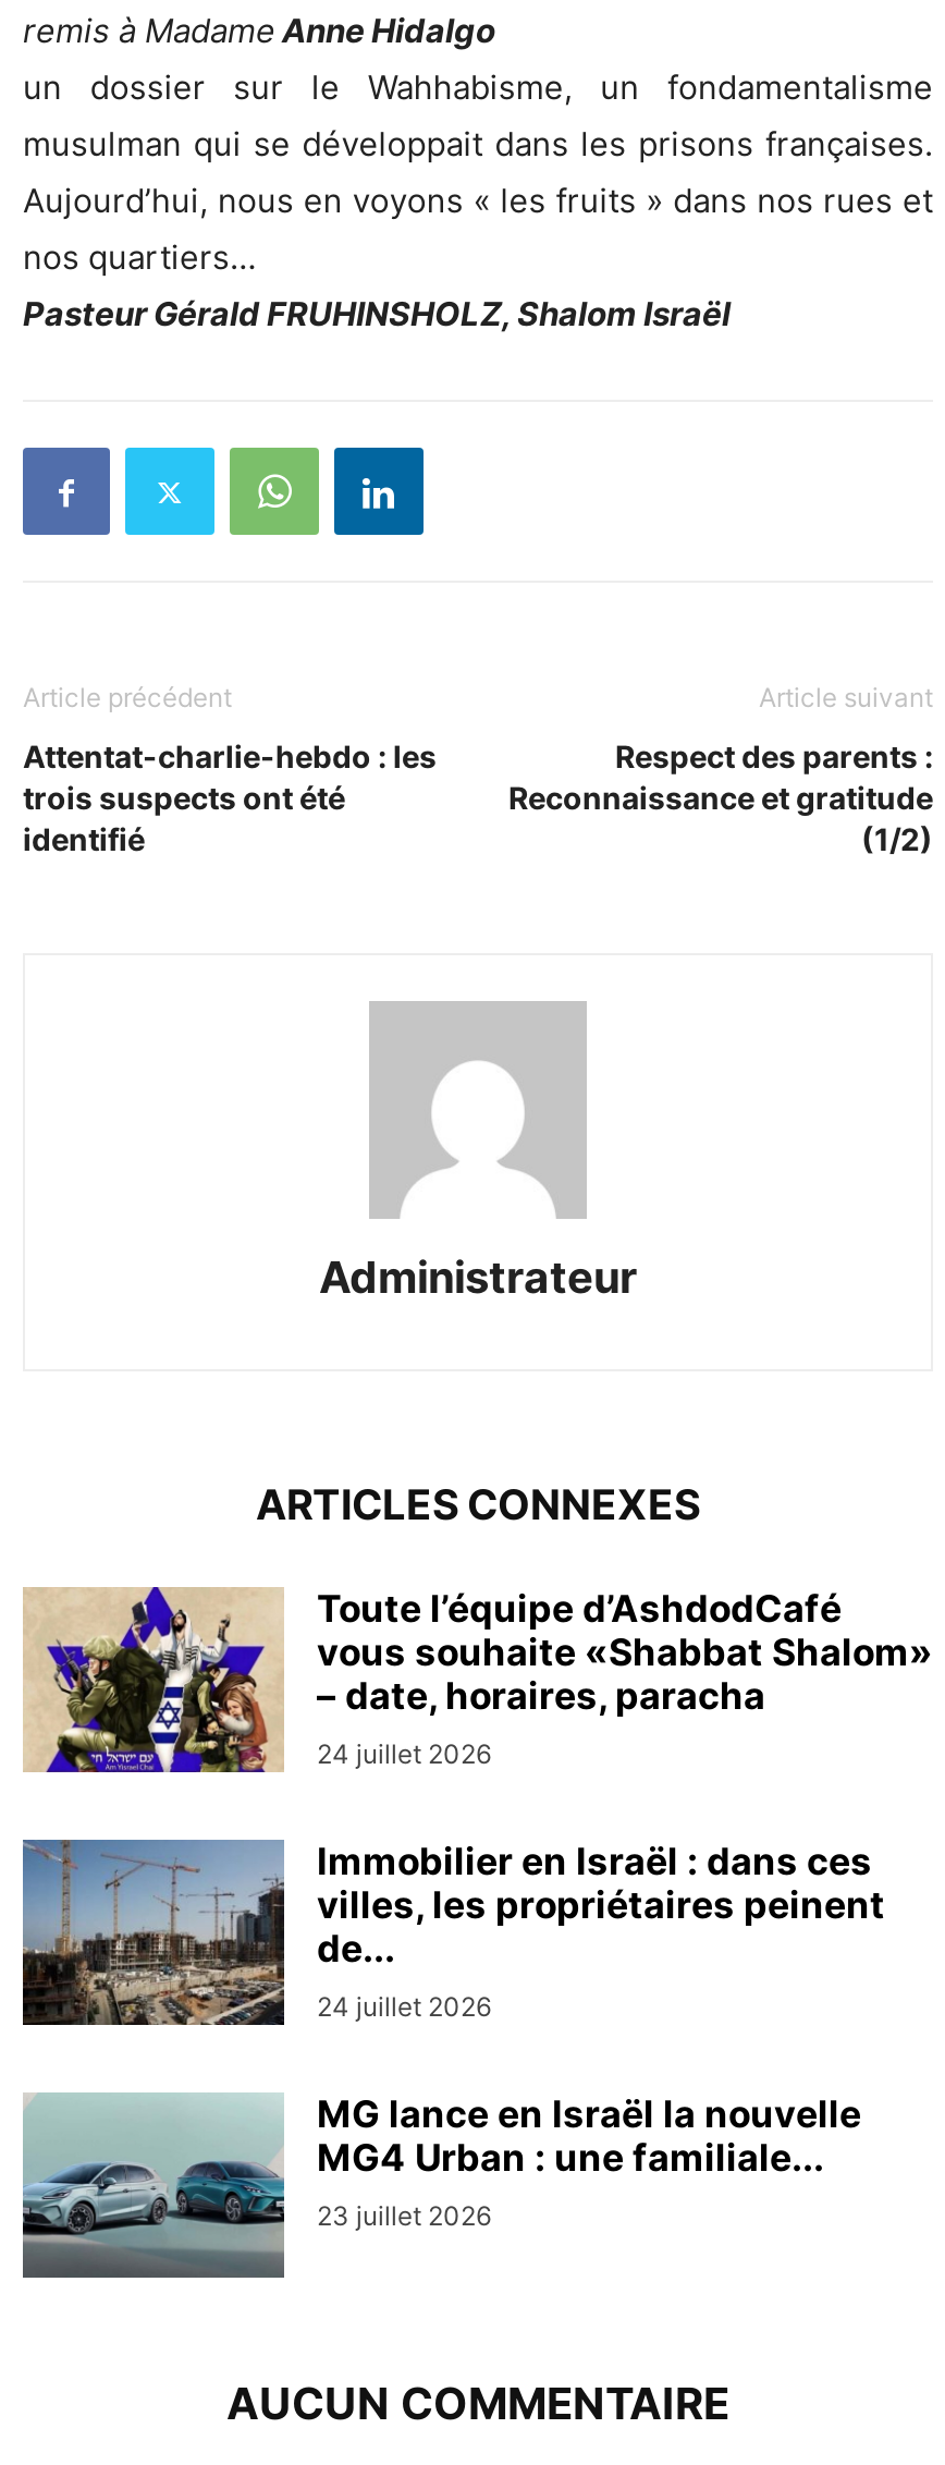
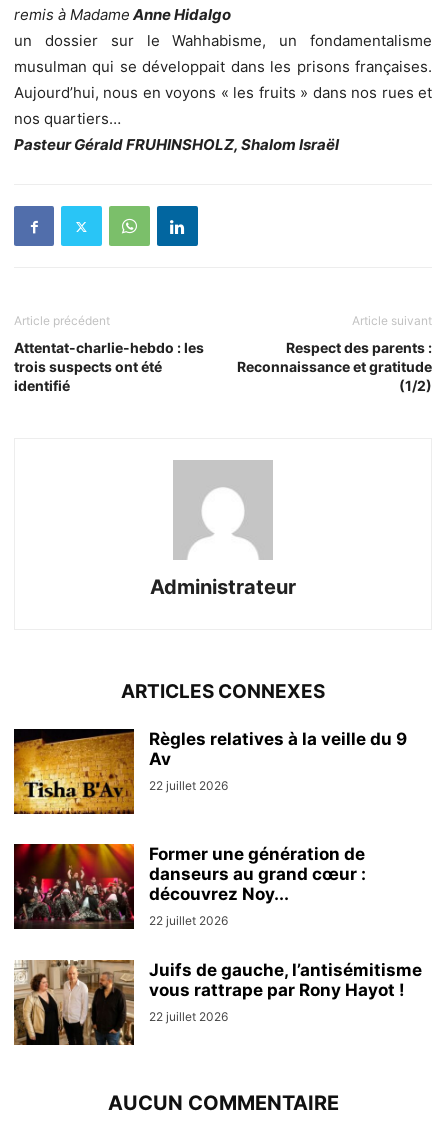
[23,1585,933,1774] [image] | Toute l’équipe d’AshdodCafé | vous souhaite «Shabbat Shalom» | – date, horaires, paracha | 24 juillet 2026 -> [13,728,407,815] [image] | Règles relatives à la veille du 9 | Av | 22 juillet 2026
[21,1838,885,2027] [image] | Immobilier en Israël : dans ces | villes, les propriétaires peinent | de... | 24 juillet 2026 -> [13,843,366,929] [image] | Former une génération de | danseurs au grand cœur : | découvrez Noy... | 22 juillet 2026
[21,2092,861,2280] [image] | MG lance en Israël la nouvelle | MG4 Urban : une familiale... | 23 juillet 2026 -> [13,959,422,1046] [image] | Juifs de gauche, l’antisémitisme | vous rattrape par Rony Hayot ! | 22 juillet 2026

